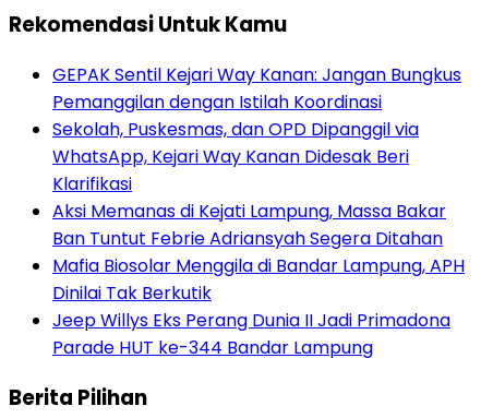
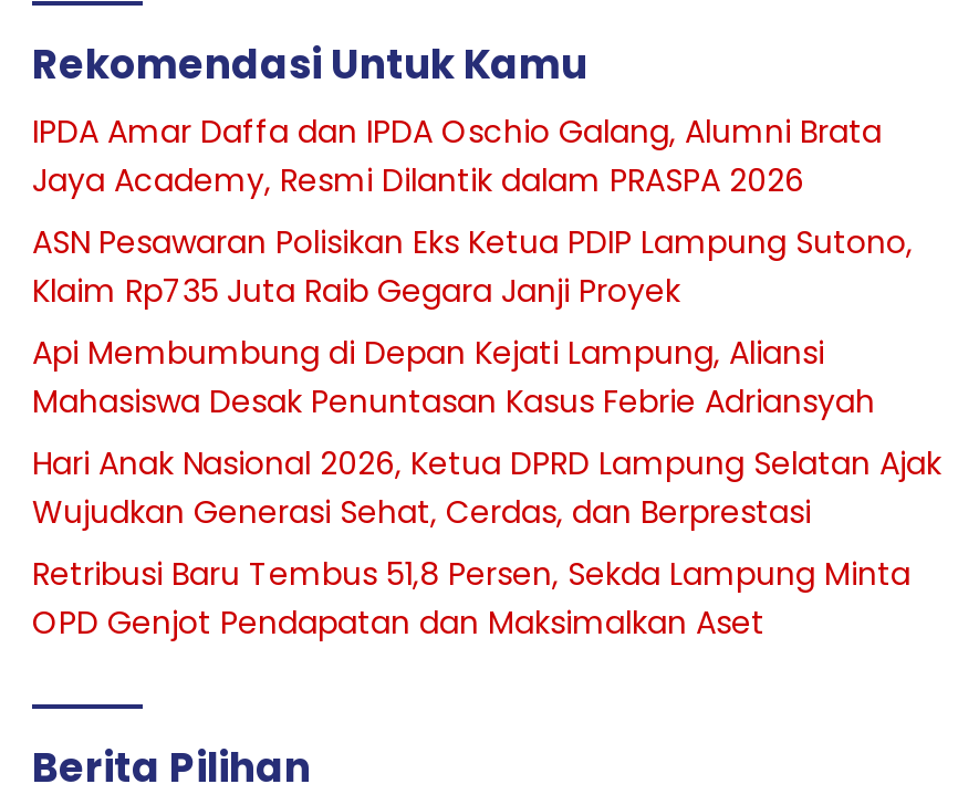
[52,62,465,360] GEPAK Sentil Kejari Way Kanan: Jangan Bungkus | Pemanggilan dengan Istilah Koordinasi | Sekolah, Puskesmas, dan OPD Dipanggil via | WhatsApp, Kejari Way Kanan Didesak Beri | Klarifikasi | Aksi Memanas di Kejati Lampung, Massa Bakar | Ban Tuntut Febrie Adriansyah Segera Ditahan | Mafia Biosolar Menggila di Bandar Lampung, APH | Dinilai Tak Berkutik | Jeep Willys Eks Perang Dunia II Jadi Primadona | Parade HUT ke-344 Bandar Lampung -> [32,109,941,644] IPDA Amar Daffa dan IPDA Oschio Galang, Alumni Brata | Jaya Academy, Resmi Dilantik dalam PRASPA 2026 | ASN Pesawaran Polisikan Eks Ketua PDIP Lampung Sutono, | Klaim Rp735 Juta Raib Gegara Janji Proyek | Api Membumbung di Depan Kejati Lampung, Aliansi | Mahasiswa Desak Penuntasan Kasus Febrie Adriansyah | Hari Anak Nasional 2026, Ketua DPRD Lampung Selatan Ajak | Wujudkan Generasi Sehat, Cerdas, dan Berprestasi | Retribusi Baru Tembus 51,8 Persen, Sekda Lampung Minta | OPD Genjot Pendapatan dan Maksimalkan Aset

